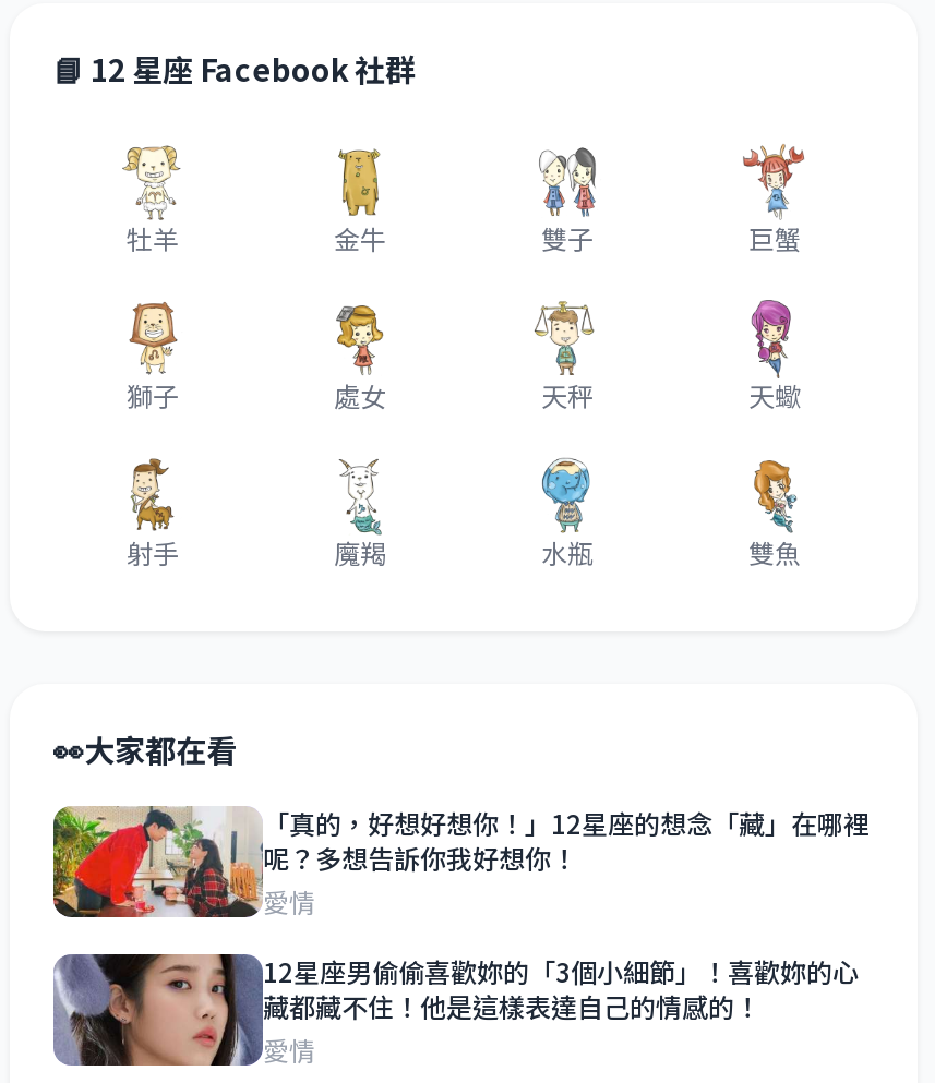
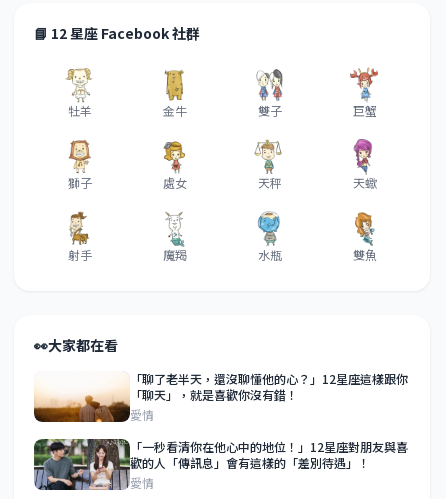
[51,803,870,919] [image] | 「真的，好想好想你！」12星座的想念「藏」在哪裡 | 呢？多想告訴你我好想你！ -> [33,370,408,423] [image] | 「聊了老半天，還沒聊懂他的心？」12星座這樣跟你 | 「聊天」，就是喜歡你沒有錯！
[53,952,859,1068] [image] | 12星座男偷偷喜歡妳的「3個小細節」！喜歡妳的心 | 藏都藏不住！他是這樣表達自己的情感的！ -> [33,438,408,491] [image] | 「一秒看清你在他心中的地位！」12星座對朋友與喜 | 歡的人「傳訊息」會有這樣的「差別待遇」！

